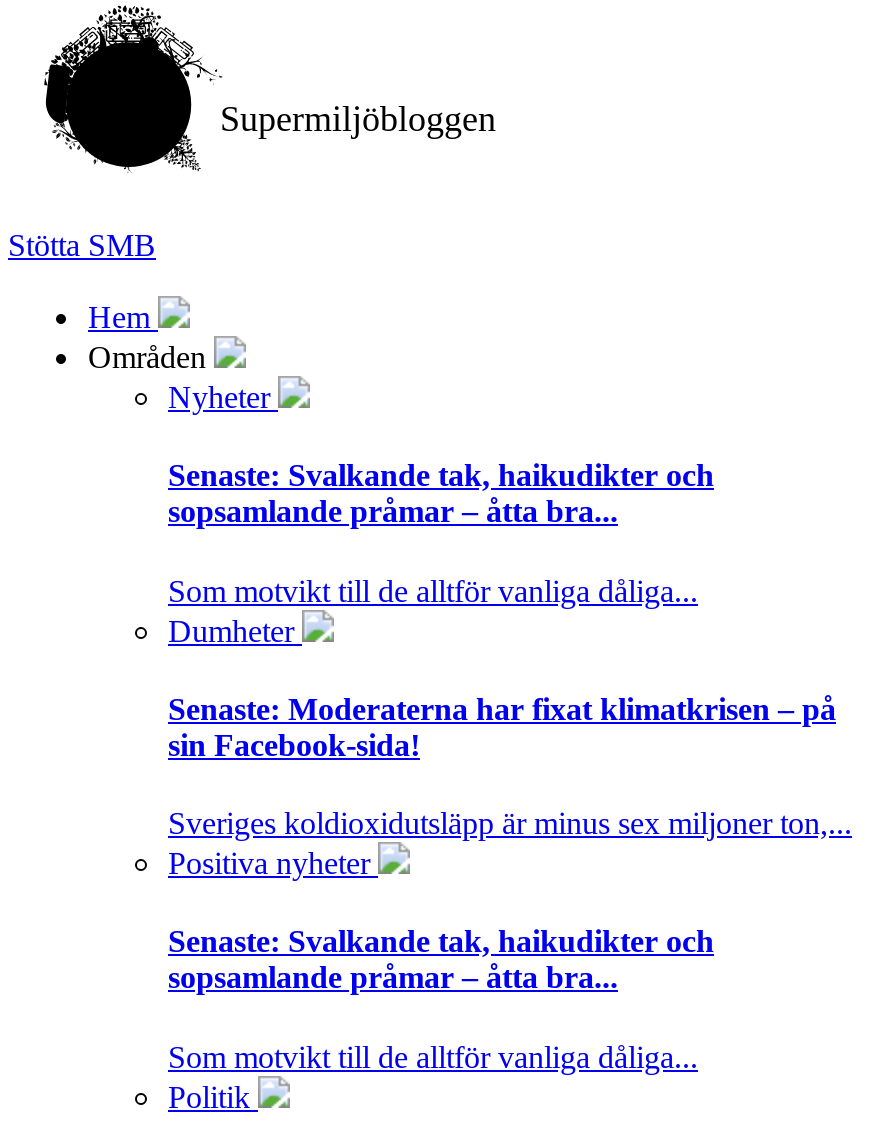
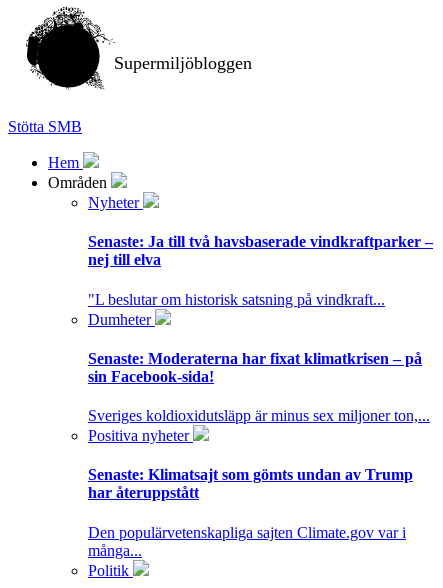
[168,459,714,529] Senaste: Svalkande tak, haikudikter och | sopsamlande pråmar – åtta bra... -> [88,233,433,268] Senaste: Ja till två havsbaserade vindkraftparker – | nej till elva
[168,573,698,607] Som motvikt till de alltför vanliga dåliga... -> [88,291,385,308] "L beslutar om historisk satsning på vindkraft...
[168,925,714,995] Senaste: Svalkande tak, haikudikter och | sopsamlande pråmar – åtta bra... -> [88,466,413,501] Senaste: Klimatsajt som gömts undan av Trump | har återuppstått
[168,1039,698,1073] Som motvikt till de alltför vanliga dåliga... -> [88,524,406,559] Den populärvetenskapliga sajten Climate.gov var i | många...

